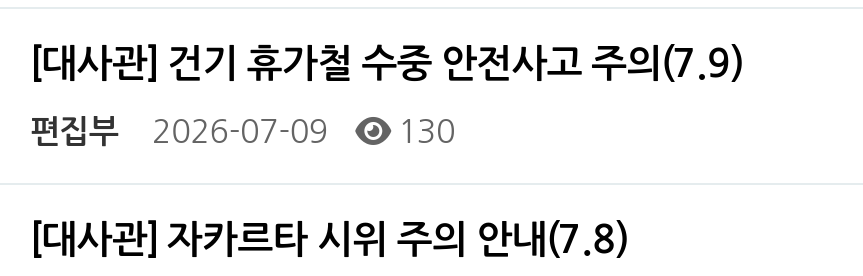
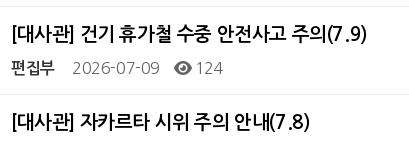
[30,116,455,148] 편집부 2026-07-09 130 -> [11,60,224,76] 편집부 2026-07-09 124

